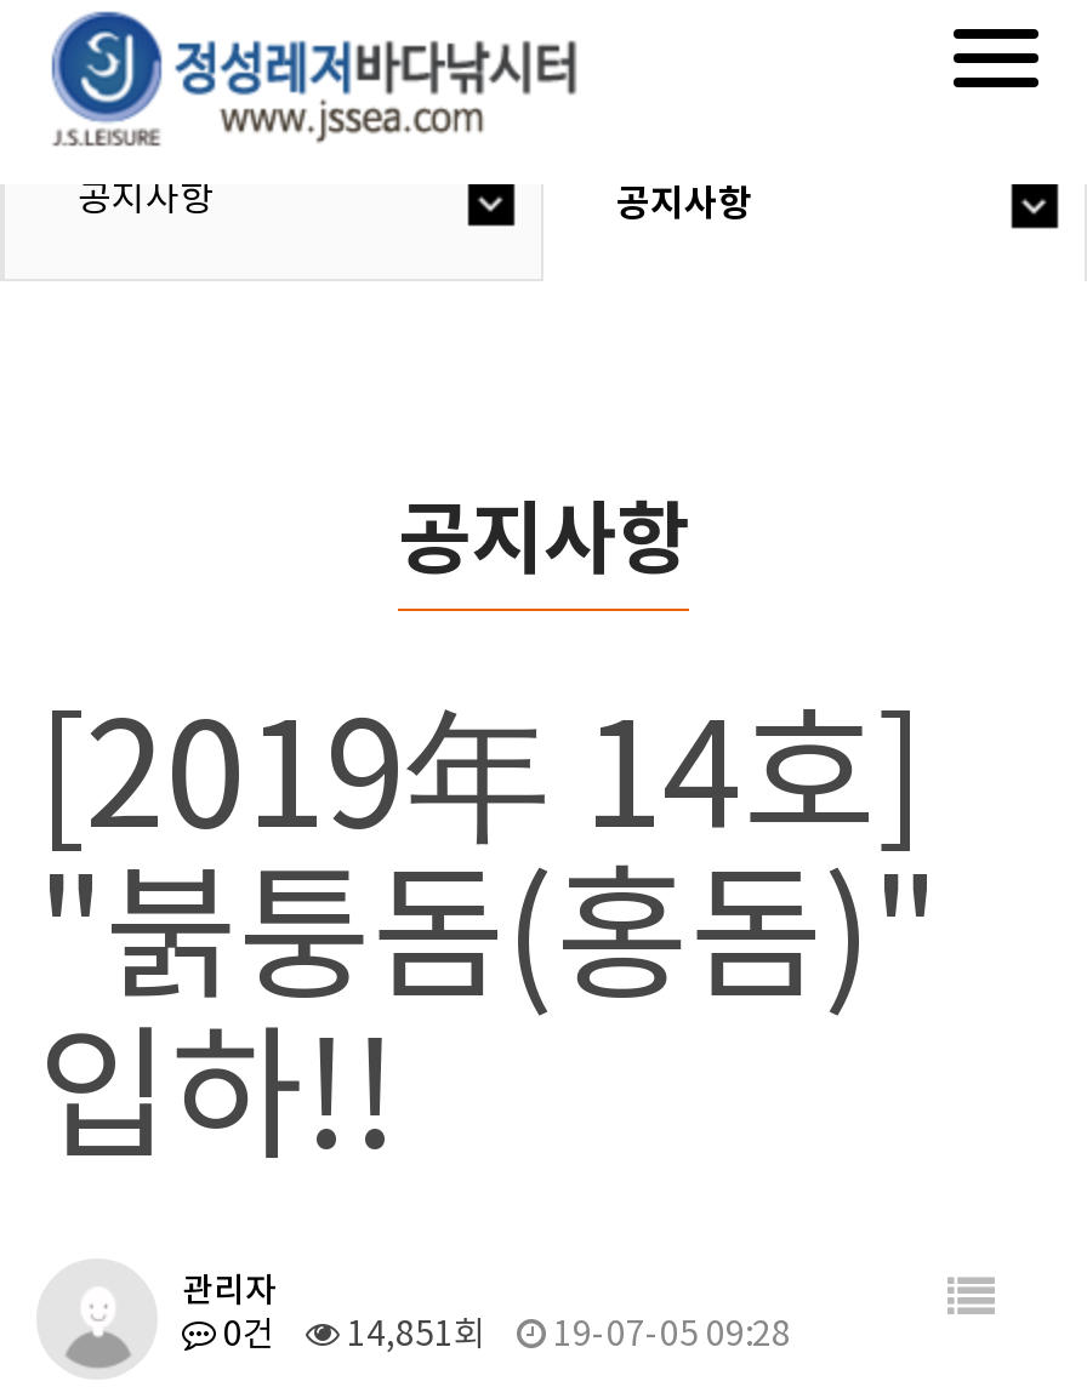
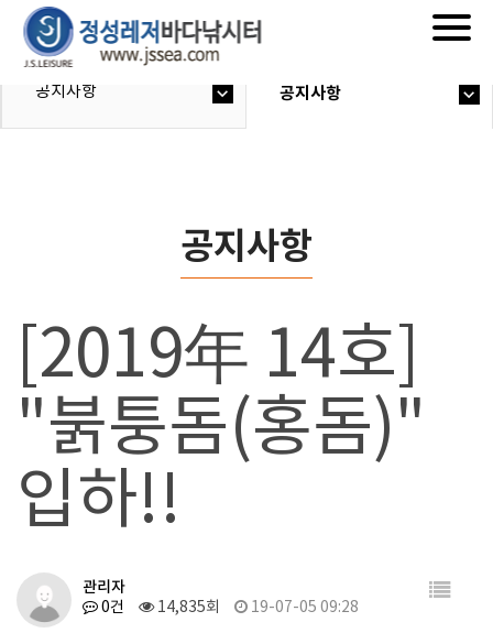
[216,1317,791,1355] 0건 14,851회 19-07-05 09:28 -> [98,599,359,616] 0건 14,835회 19-07-05 09:28

